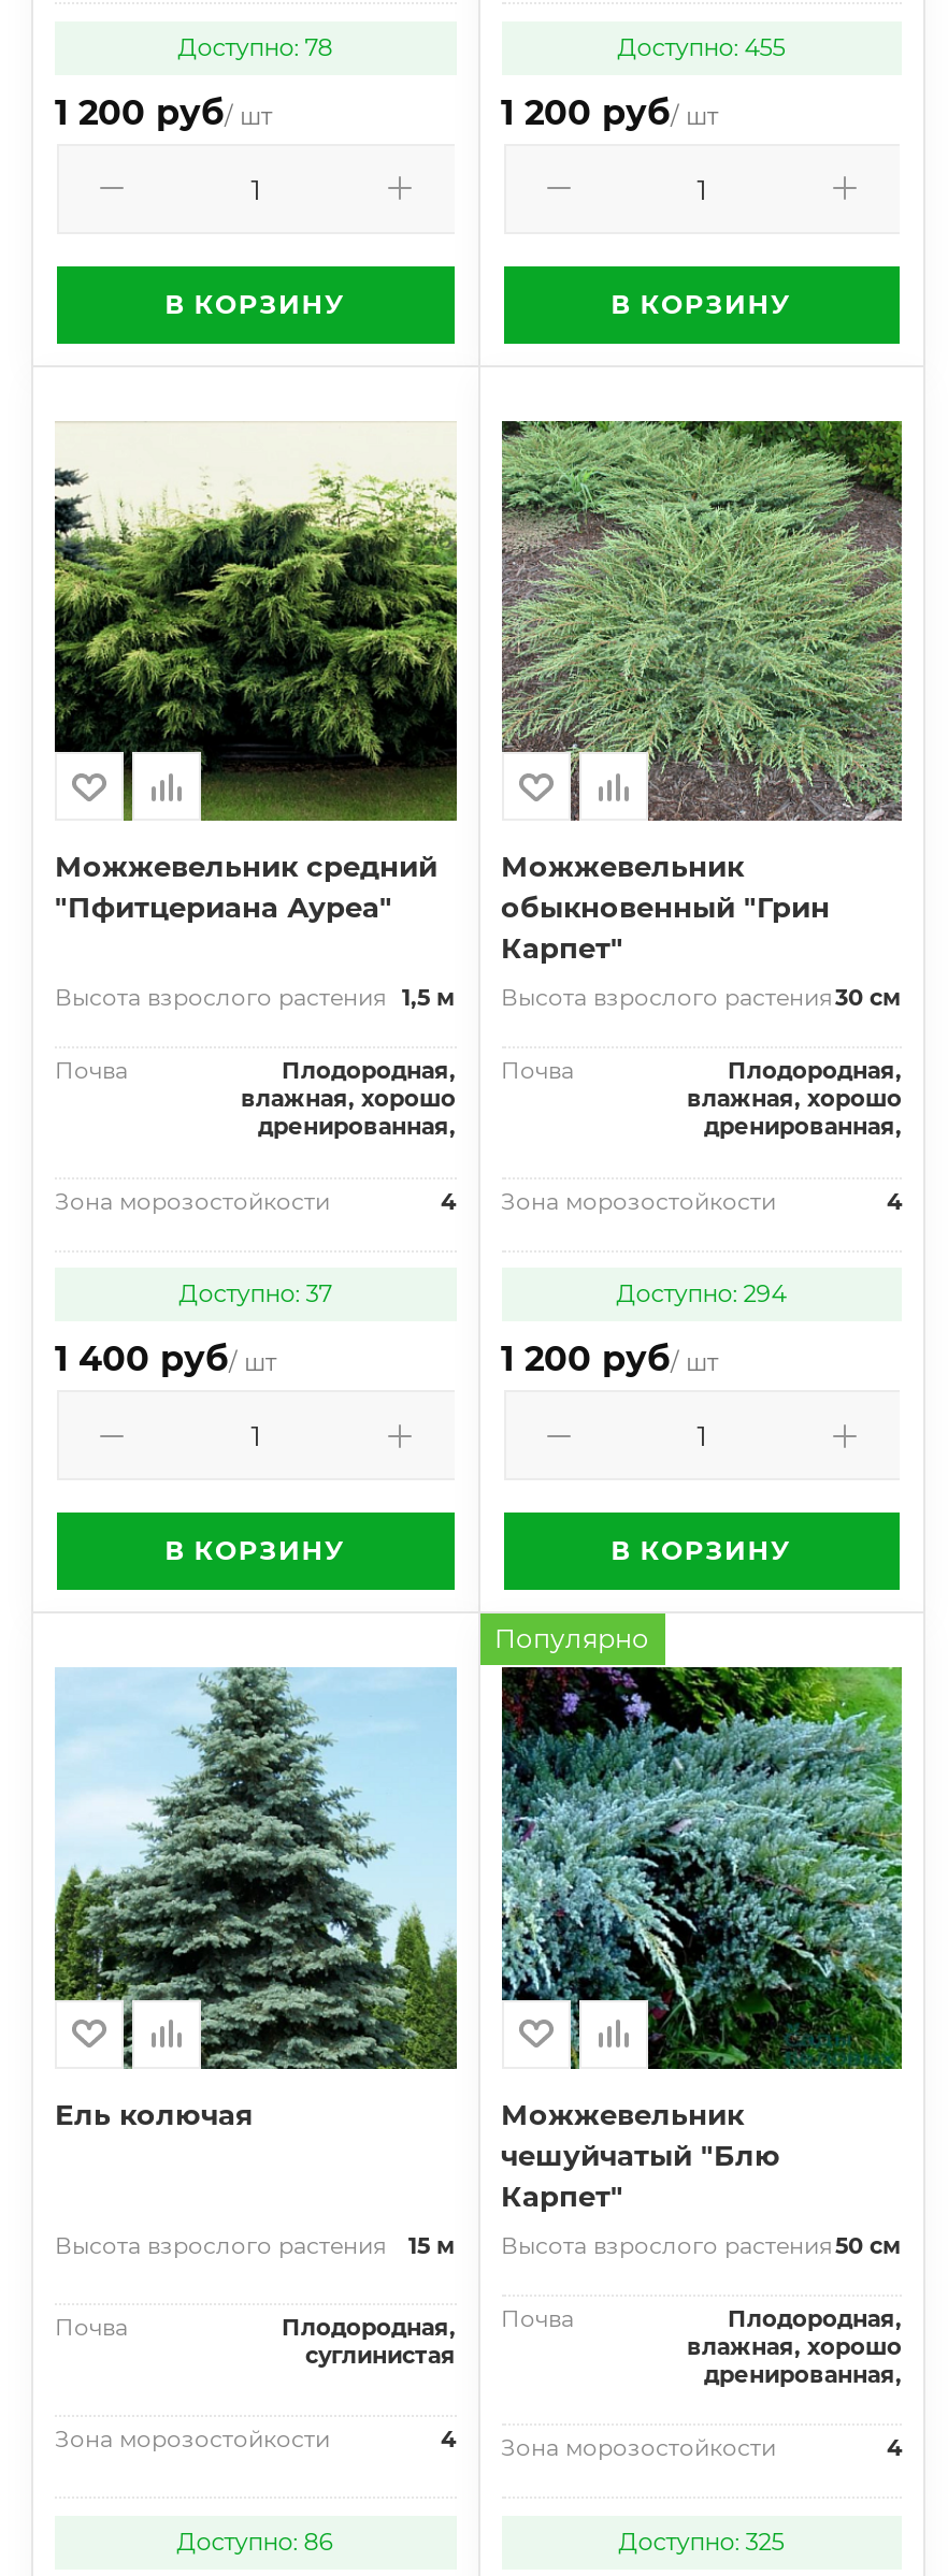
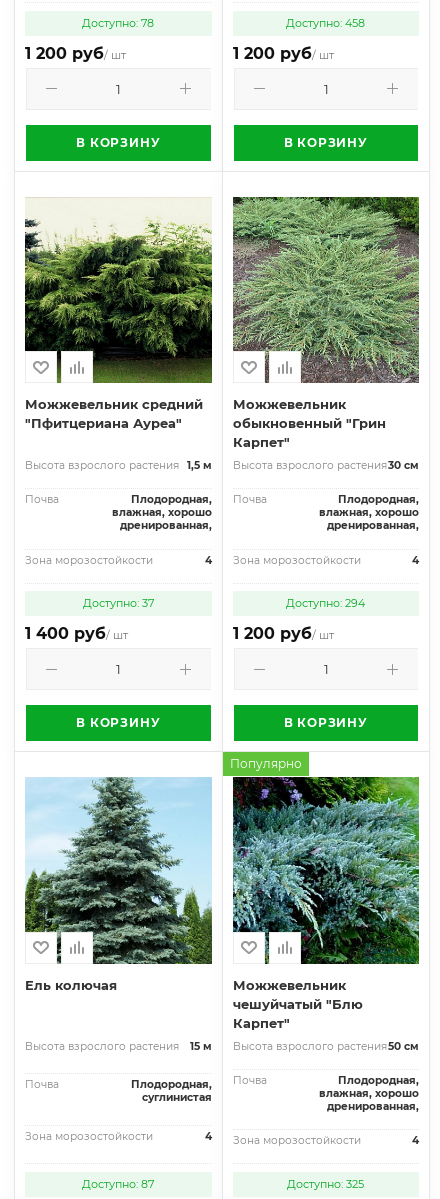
[618,31,785,61] Доступно: 455 -> [286,15,365,29] Доступно: 458
[177,2526,334,2556] Доступно: 86 -> [82,1176,154,1190] Доступно: 87

